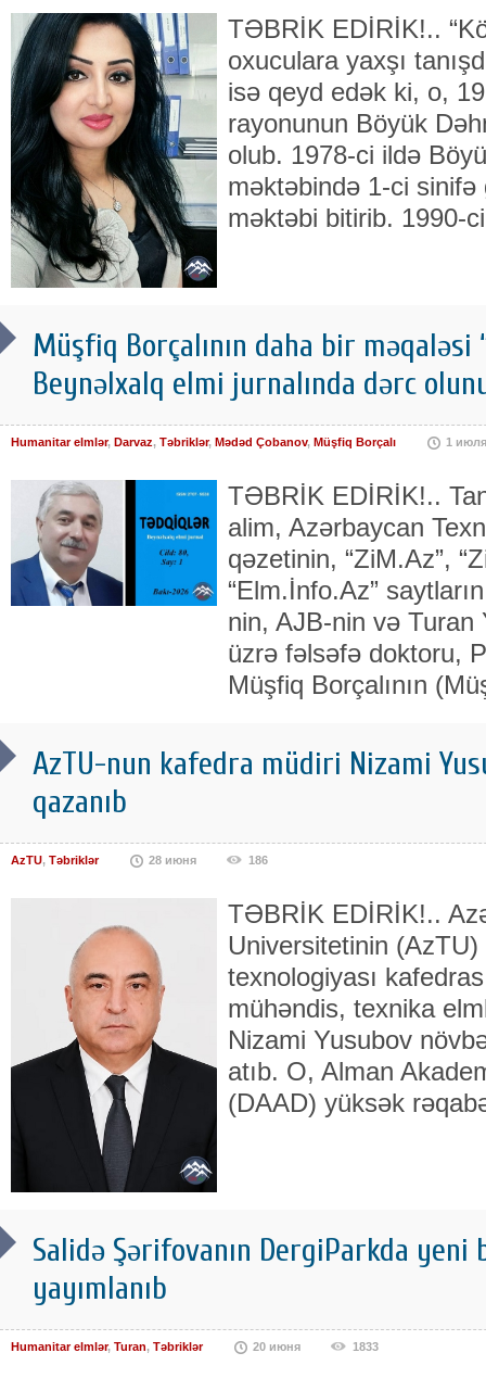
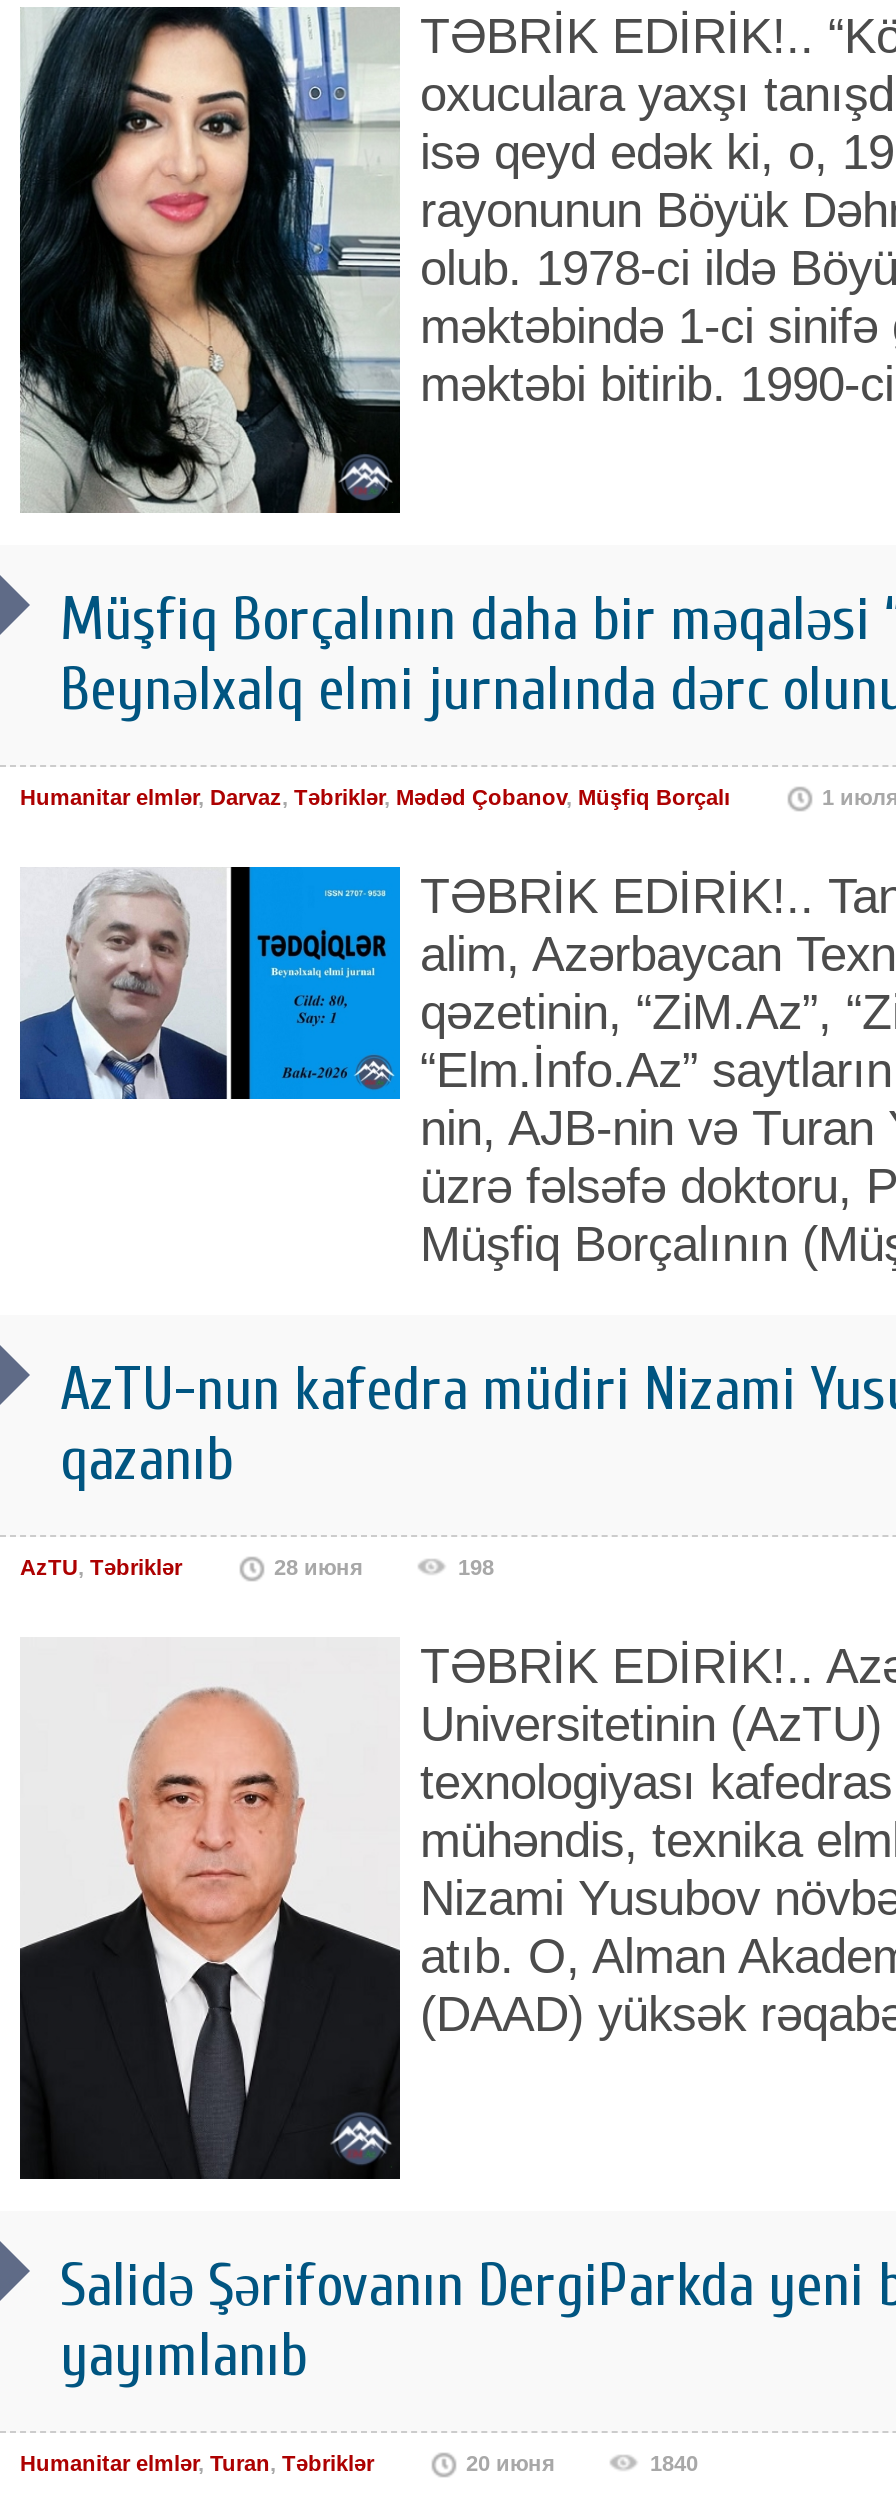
[248,854,268,867] 186 -> [458,1555,494,1579] 198
[353,1340,379,1353] 1833 -> [650,2451,698,2475] 1840

